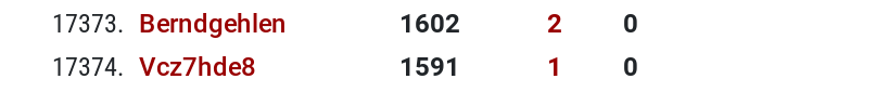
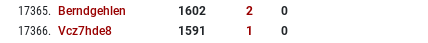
[52,9,287,39] 17373. Berndgehlen -> [18,4,126,18] 17365. Berndgehlen
[52,52,256,83] 17374. Vcz7hde8 -> [18,24,112,38] 17366. Vcz7hde8

